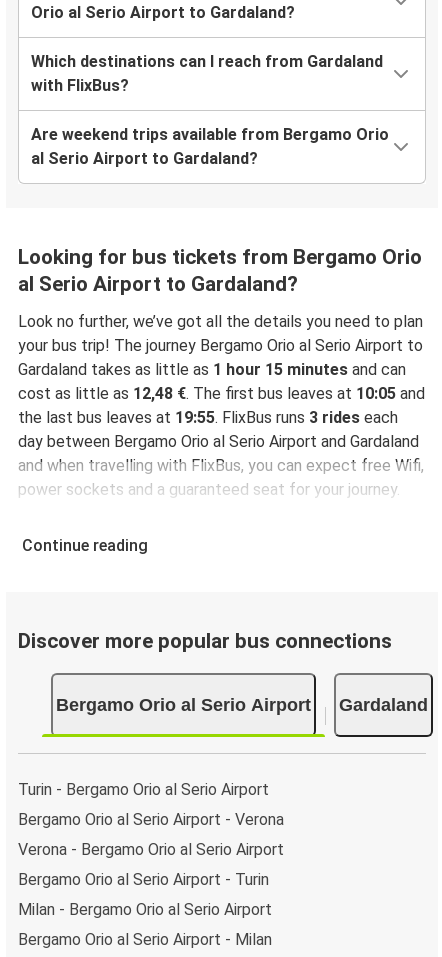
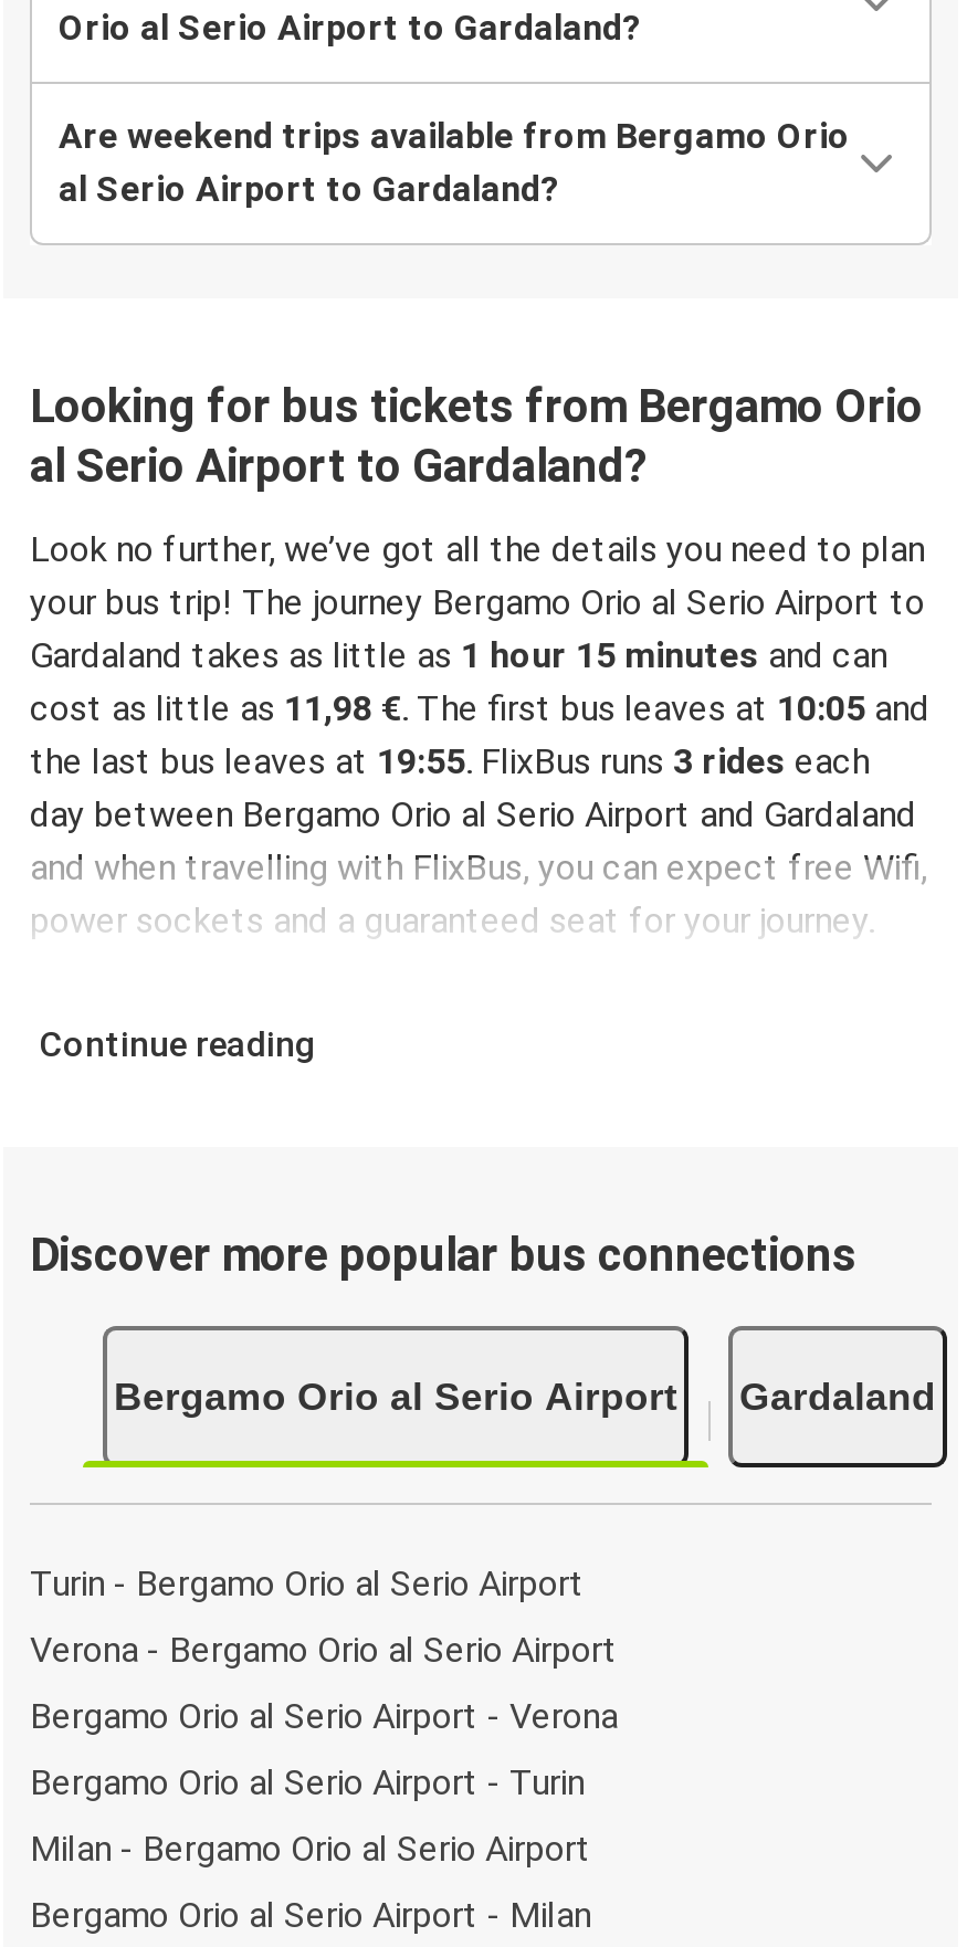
[31,52,383,95] Which destinations can I reach from Gardaland | with FlixBus? -> none
[18,384,425,403] cost as little as 12,48 €. The first bus leaves at 10:05 and -> [30,688,929,730] cost as little as 11,98 €. The first bus leaves at 10:05 and
moved [18,839,284,858] -> [30,1628,618,1670]: Verona - Bergamo Orio al Serio Airport

